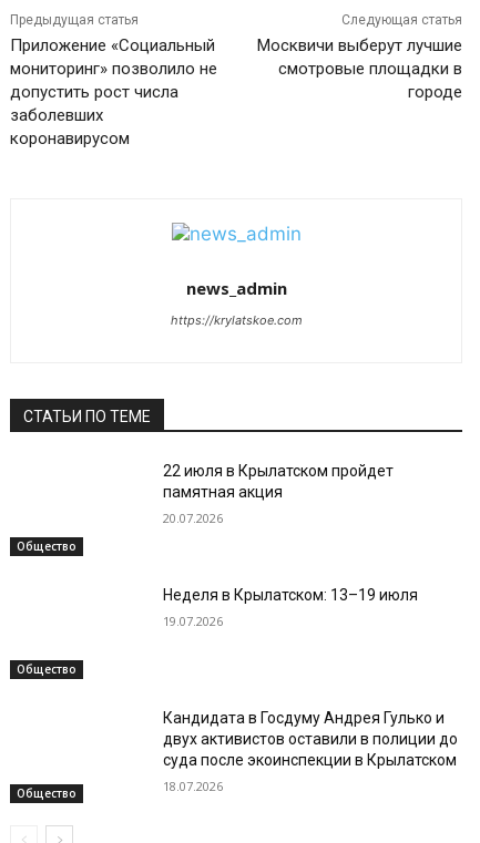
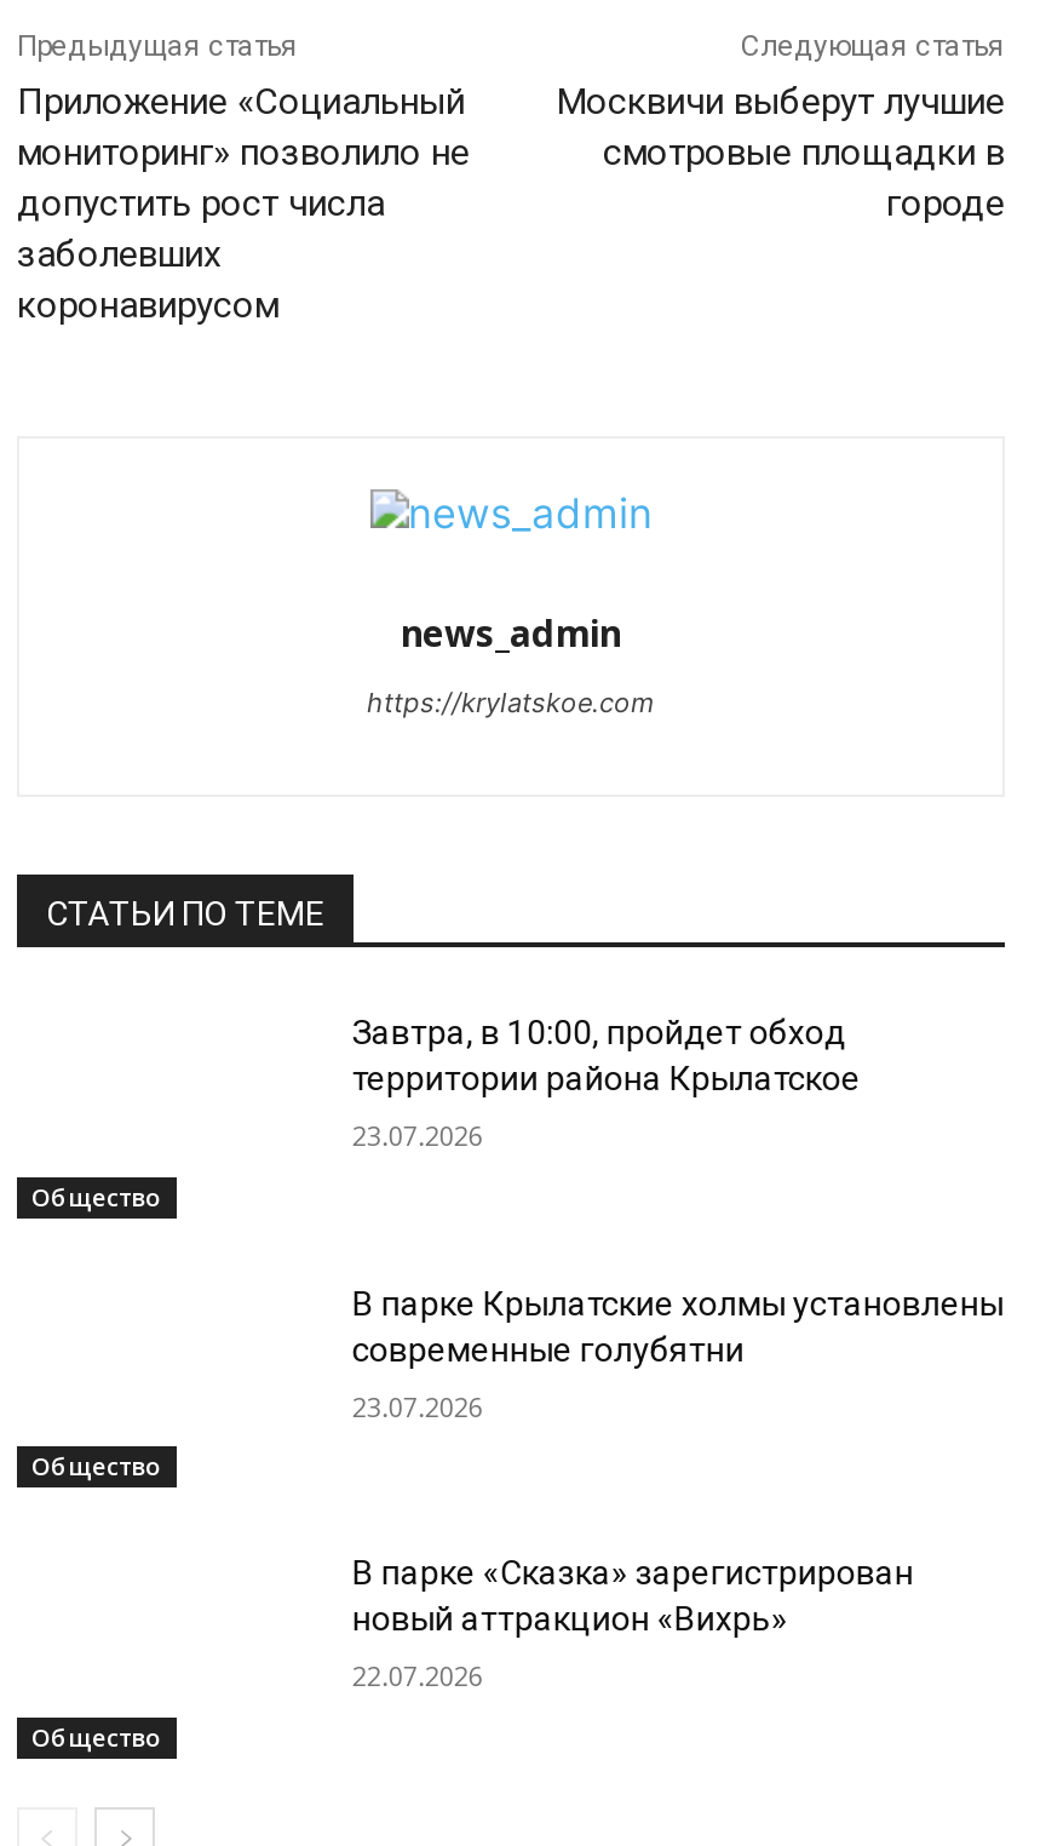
[163,462,394,501] 22 июля в Крылатском пройдет | памятная акция -> [352,1013,861,1098] Завтра, в 10:00, пройдет обход | территории района Крылатское
[163,510,223,526] 20.07.2026 -> [352,1117,483,1153] 23.07.2026
[163,586,418,603] Неделя в Крылатском: 13–19 июля -> [352,1283,1003,1368] В парке Крылатские холмы установлены | современные голубятни
[163,612,223,629] 19.07.2026 -> [352,1387,483,1424] 23.07.2026
[163,709,458,769] Кандидата в Госдуму Андрея Гулько и | двух активистов оставили в полиции до | суда после экоинспекции в Крылатском -> [352,1554,914,1639] В парке «Сказка» зарегистрирован | новый аттракцион «Вихрь»
[163,778,223,795] 18.07.2026 -> [352,1658,483,1694] 22.07.2026

